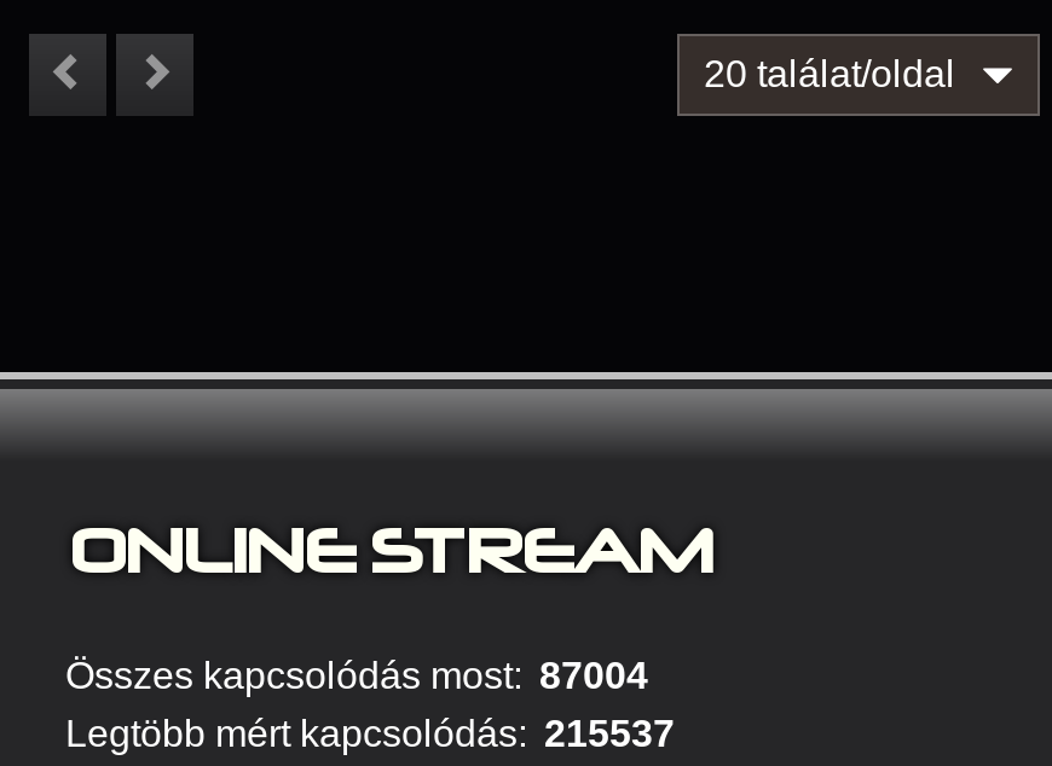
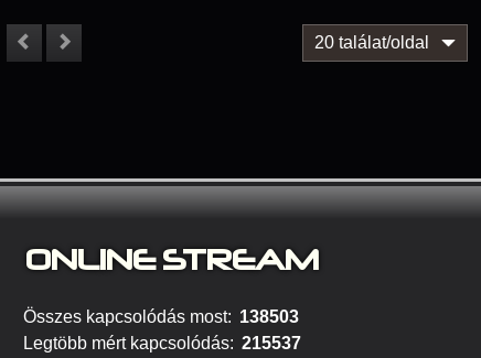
[65,655,648,696] Összes kapcsolódás most: 87004 -> [23,307,299,326] Összes kapcsolódás most: 138503

